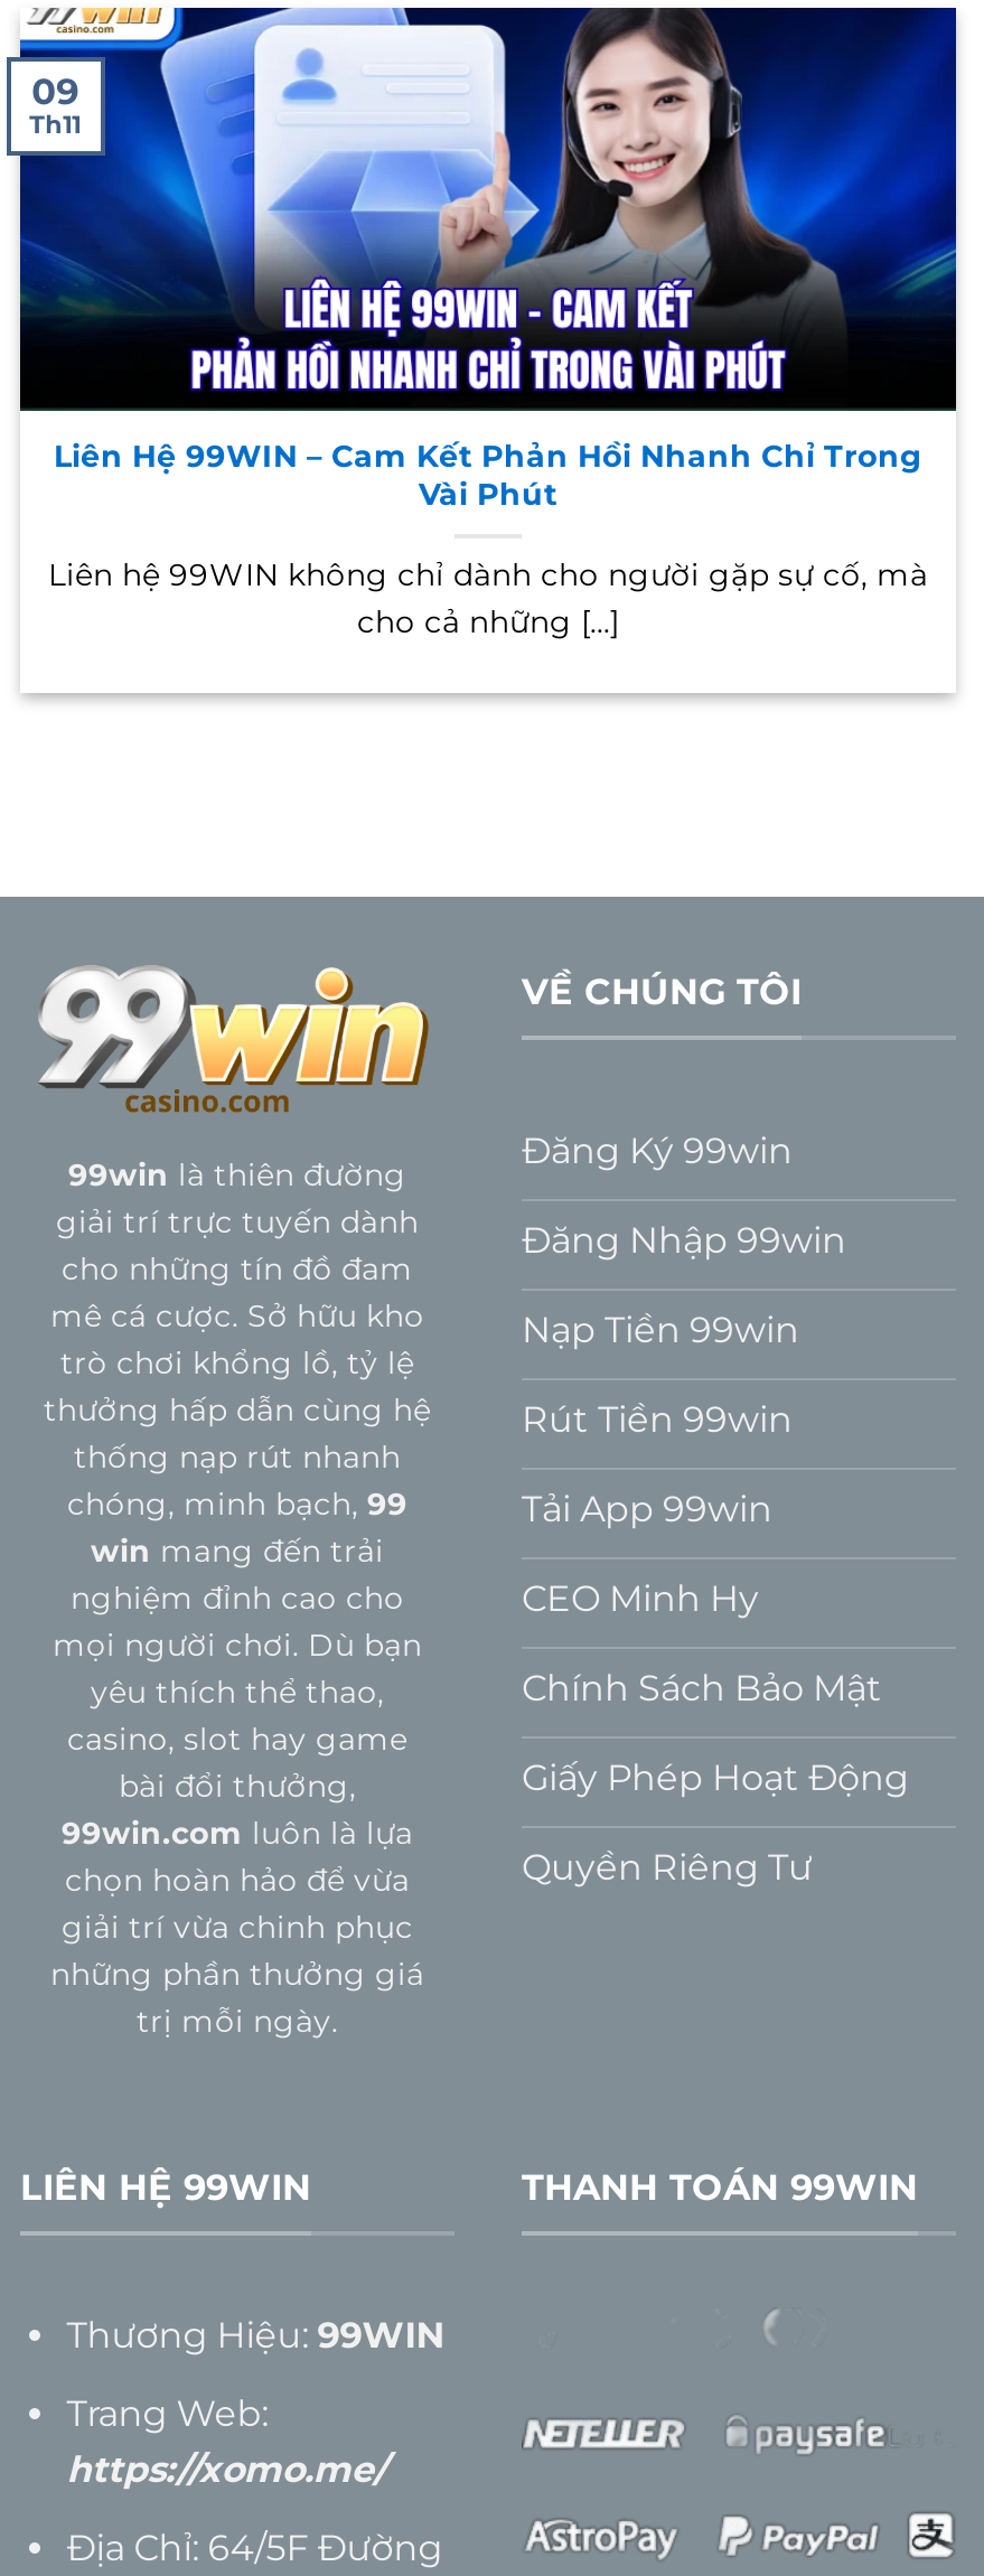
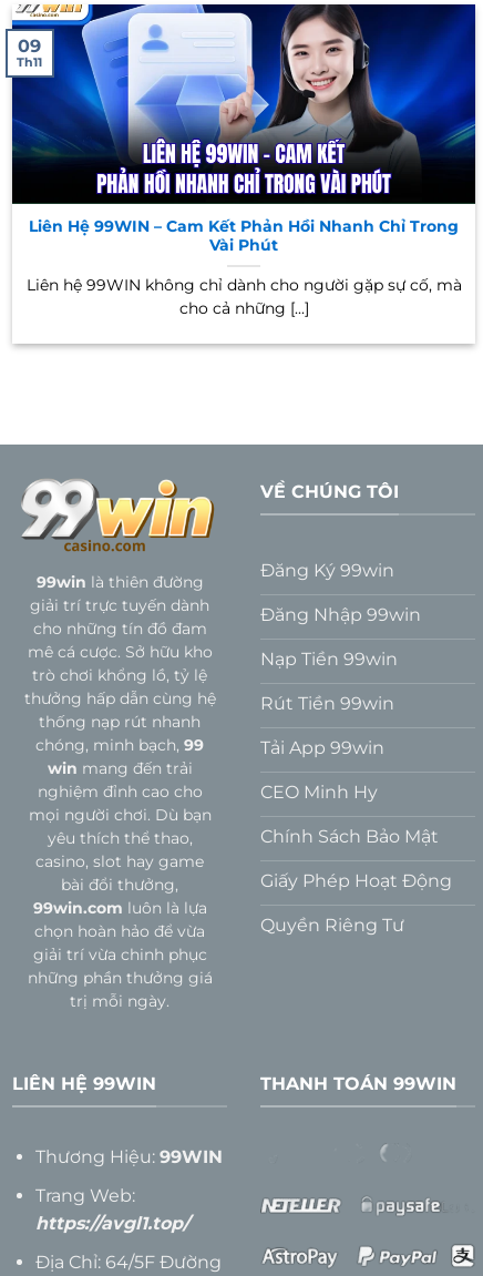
[67,2448,387,2491] https://xomo.me/ -> [35,1213,189,1234] https://avgl1.top/

